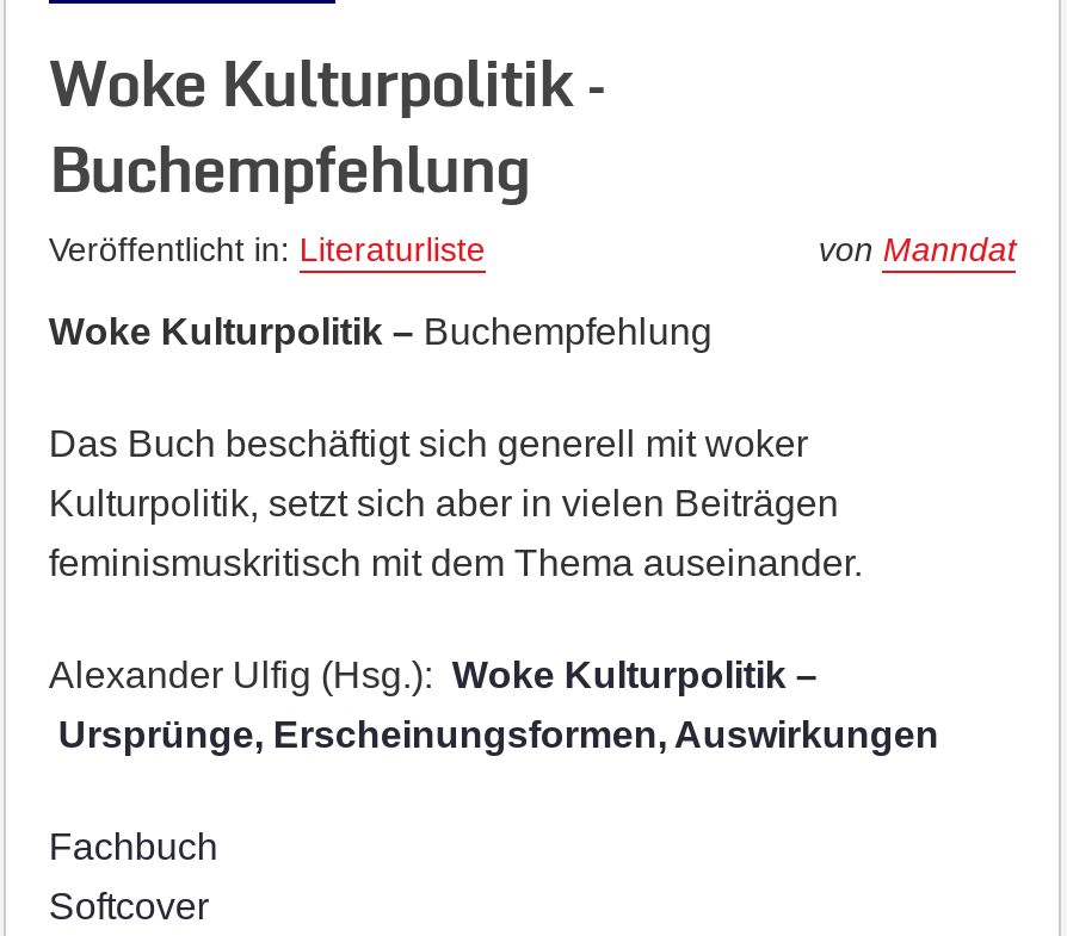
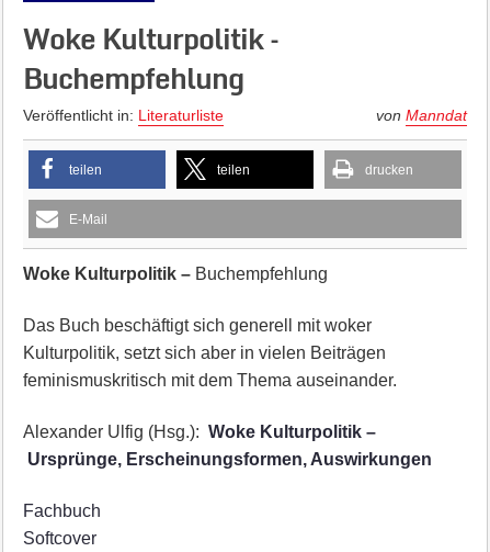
none -> [69,162,413,227] teilen | teilen | drucken | E-Mail

